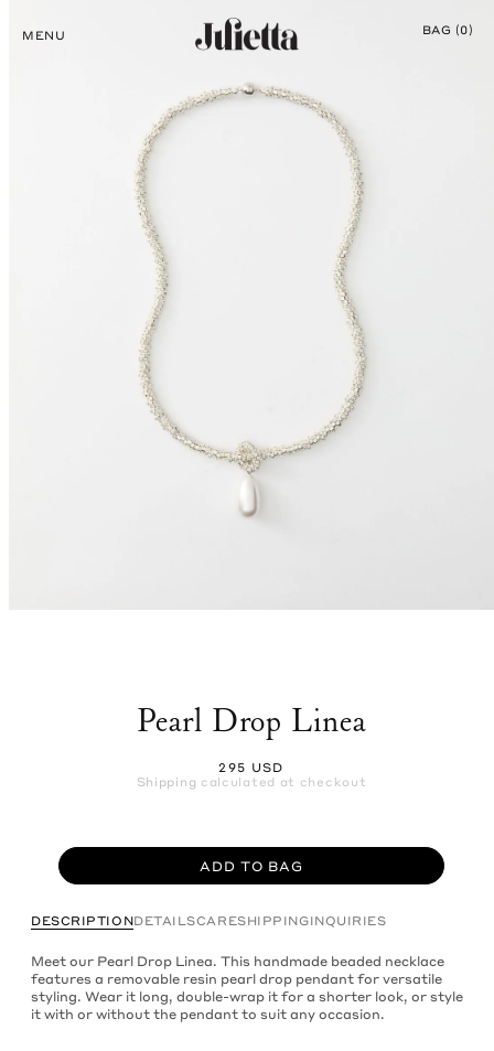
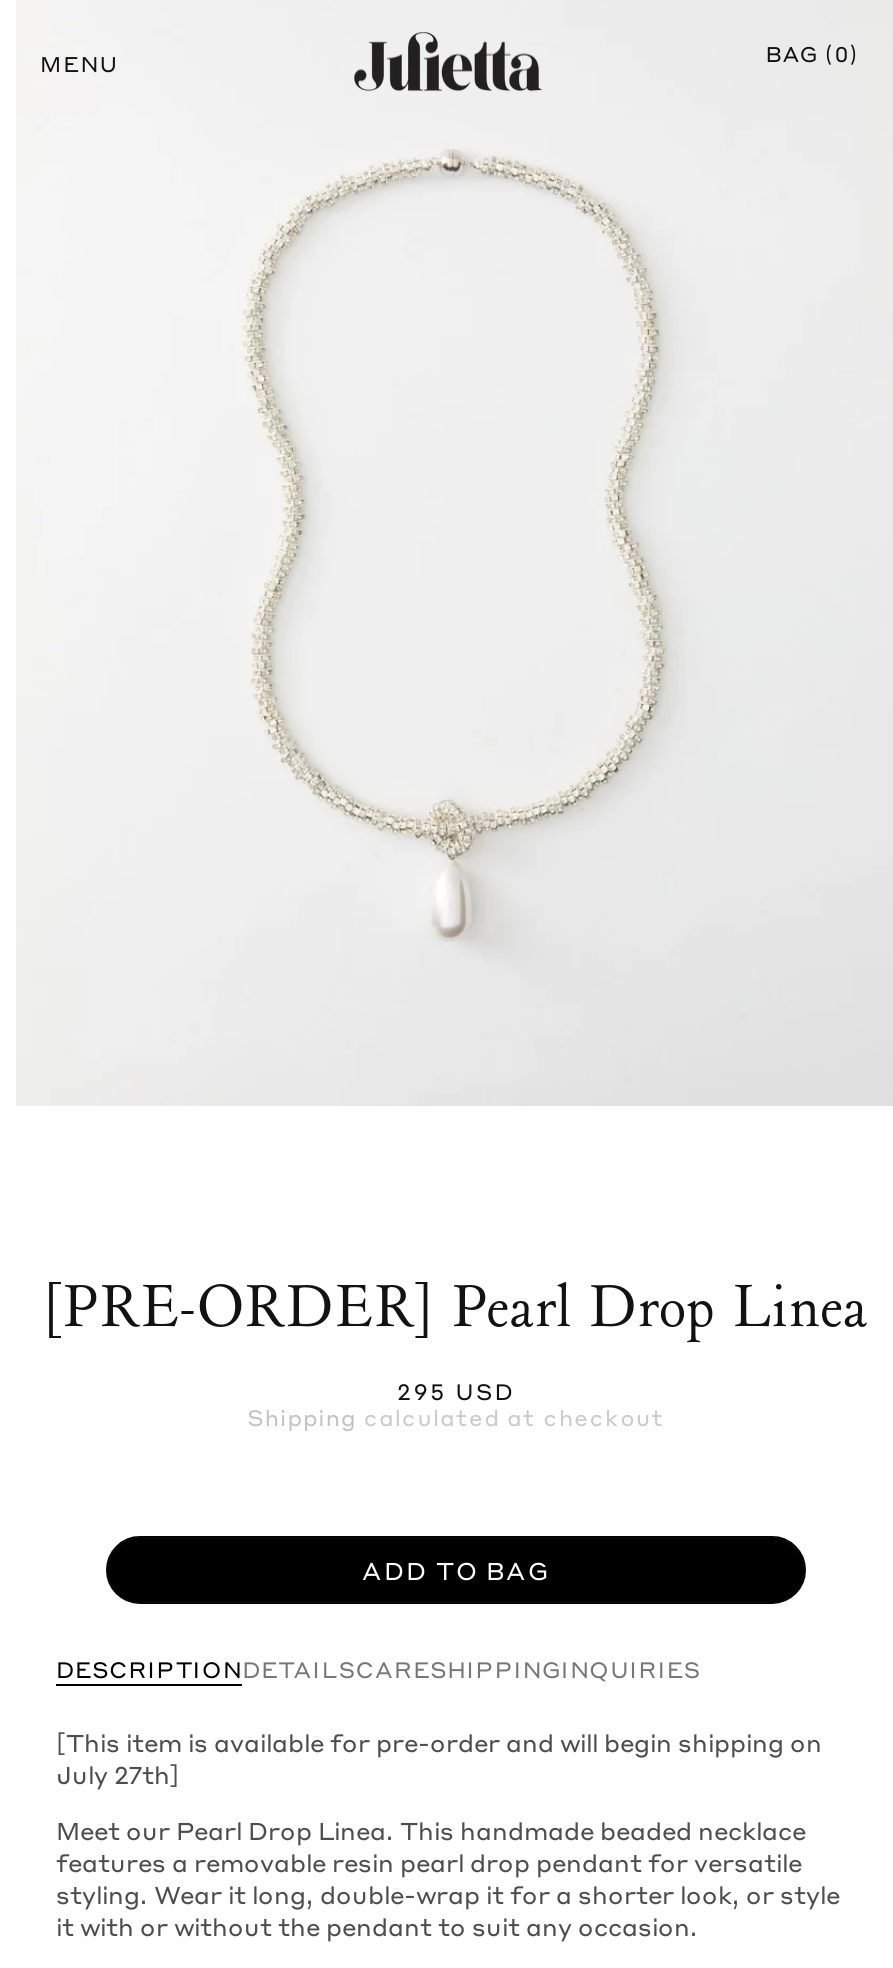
[136,698,366,743] Pearl Drop Linea -> [43,1266,869,1348] [PRE-ORDER] Pearl Drop Linea
none -> [56,1726,822,1790] [This item is available for pre-order and will begin shipping on | July 27th]

